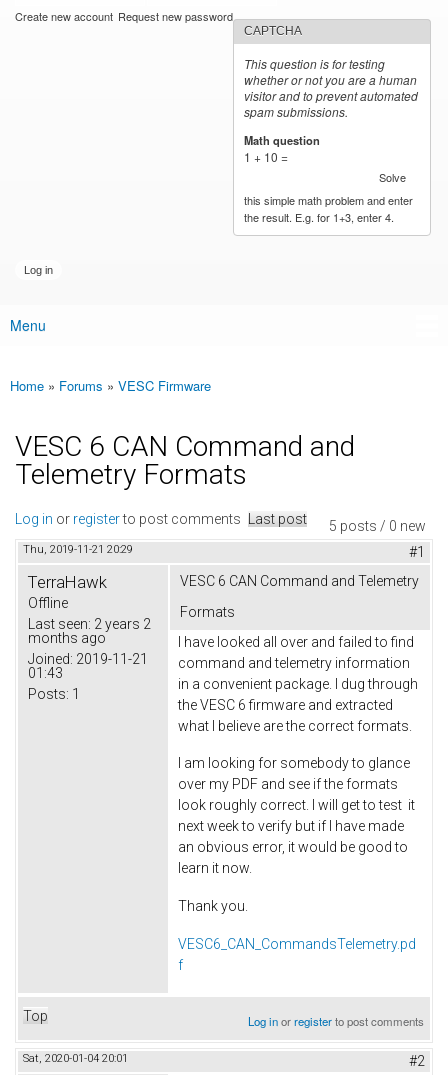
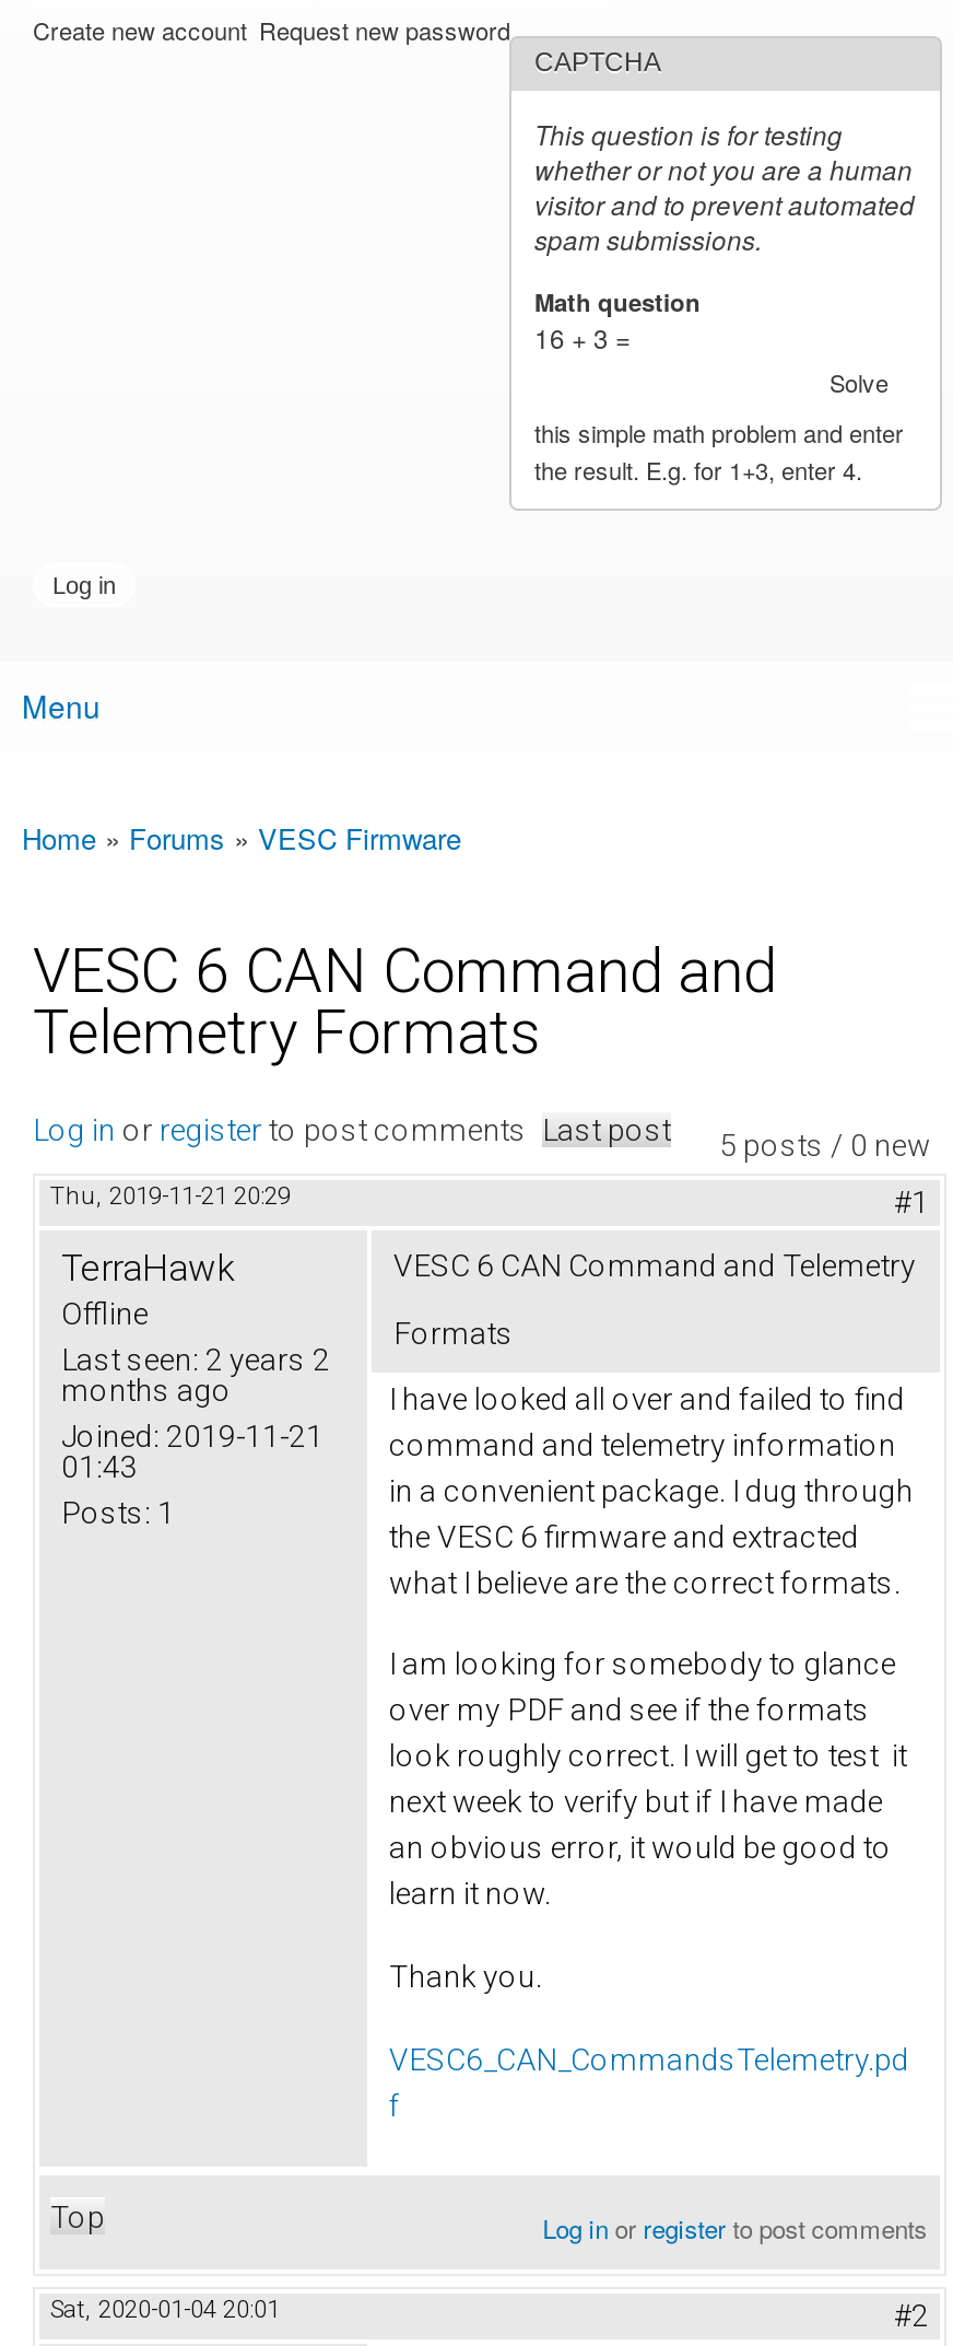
[244,148,288,165] 1 + 10 = -> [534,318,631,355] 16 + 3 =

